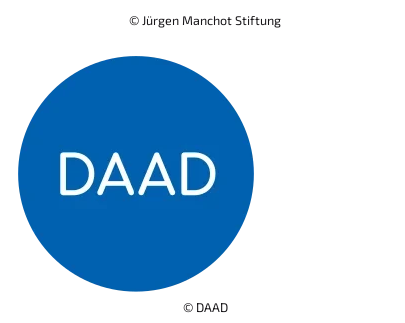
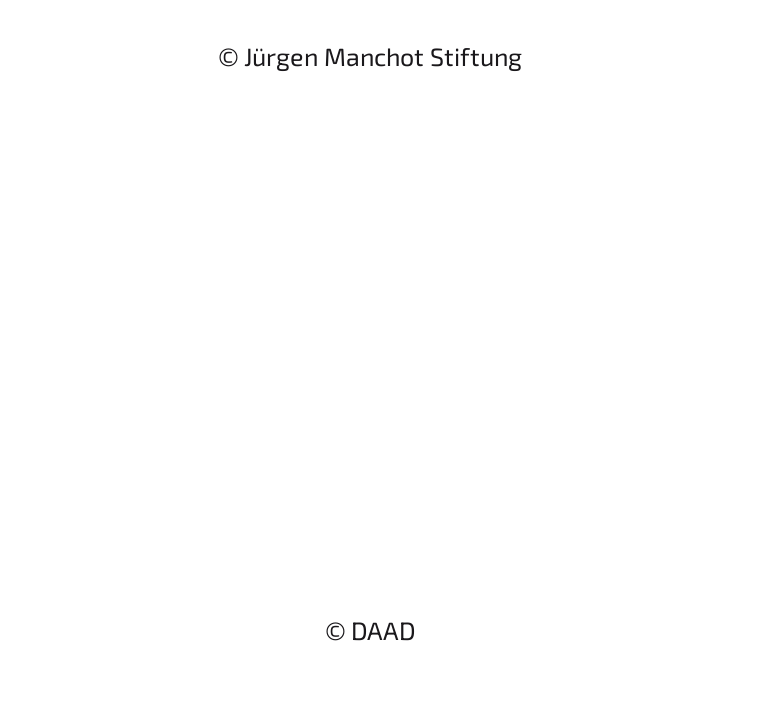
[17,55,255,293] [image] -> none

